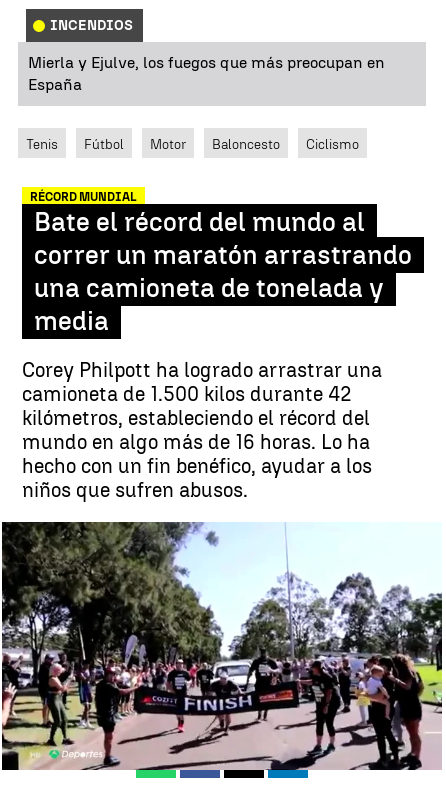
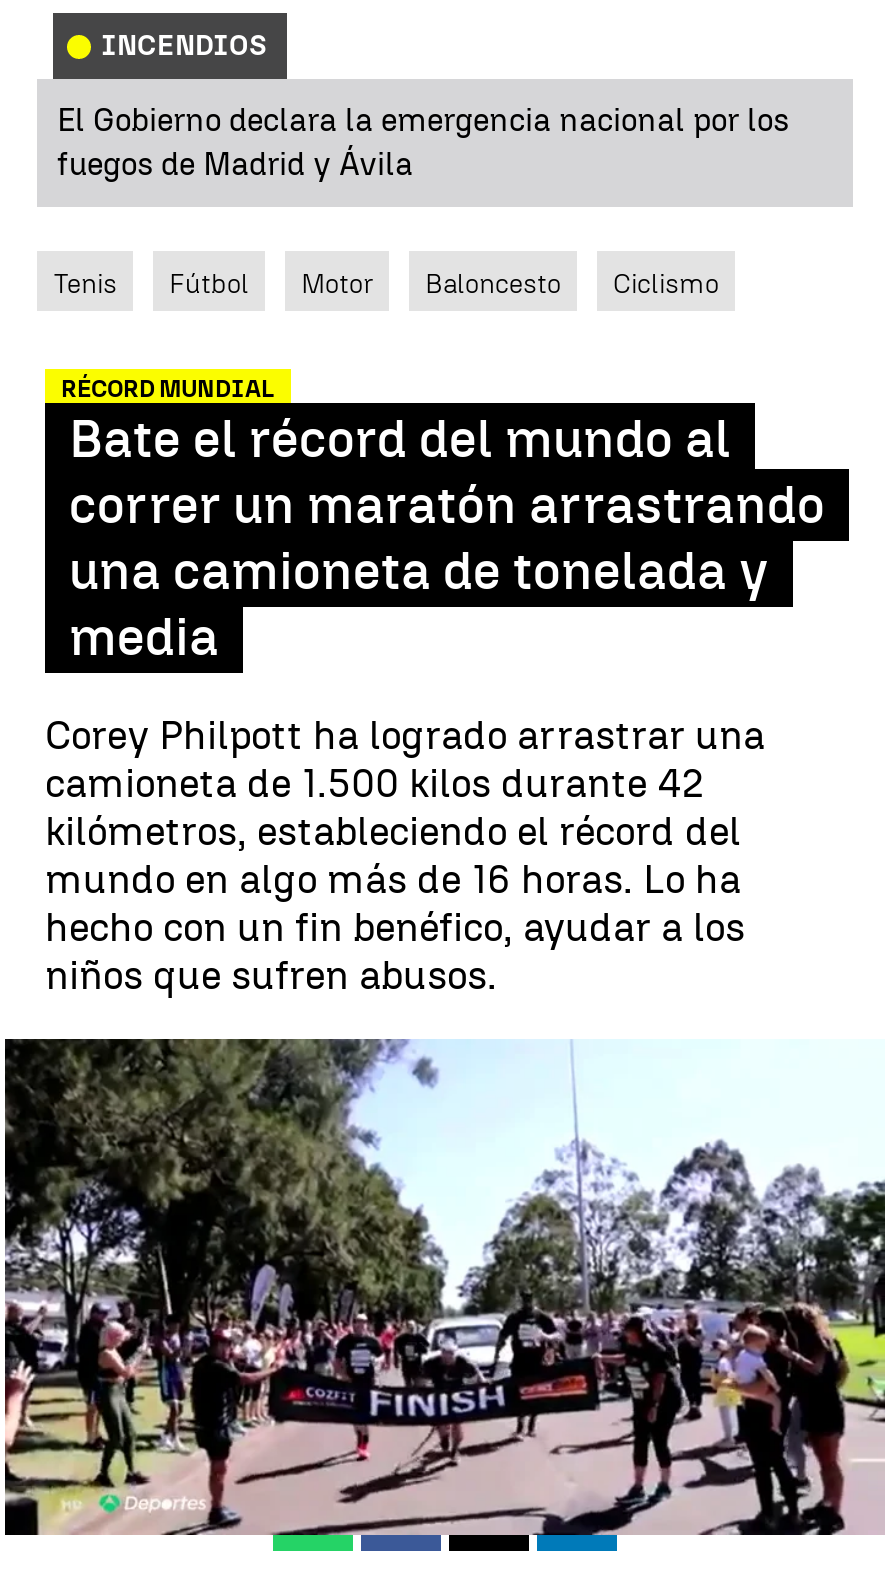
[28,53,385,94] Mierla y Ejulve, los fuegos que más preocupan en | España -> [57,101,789,183] El Gobierno declara la emergencia nacional por los | fuegos de Madrid y Ávila

